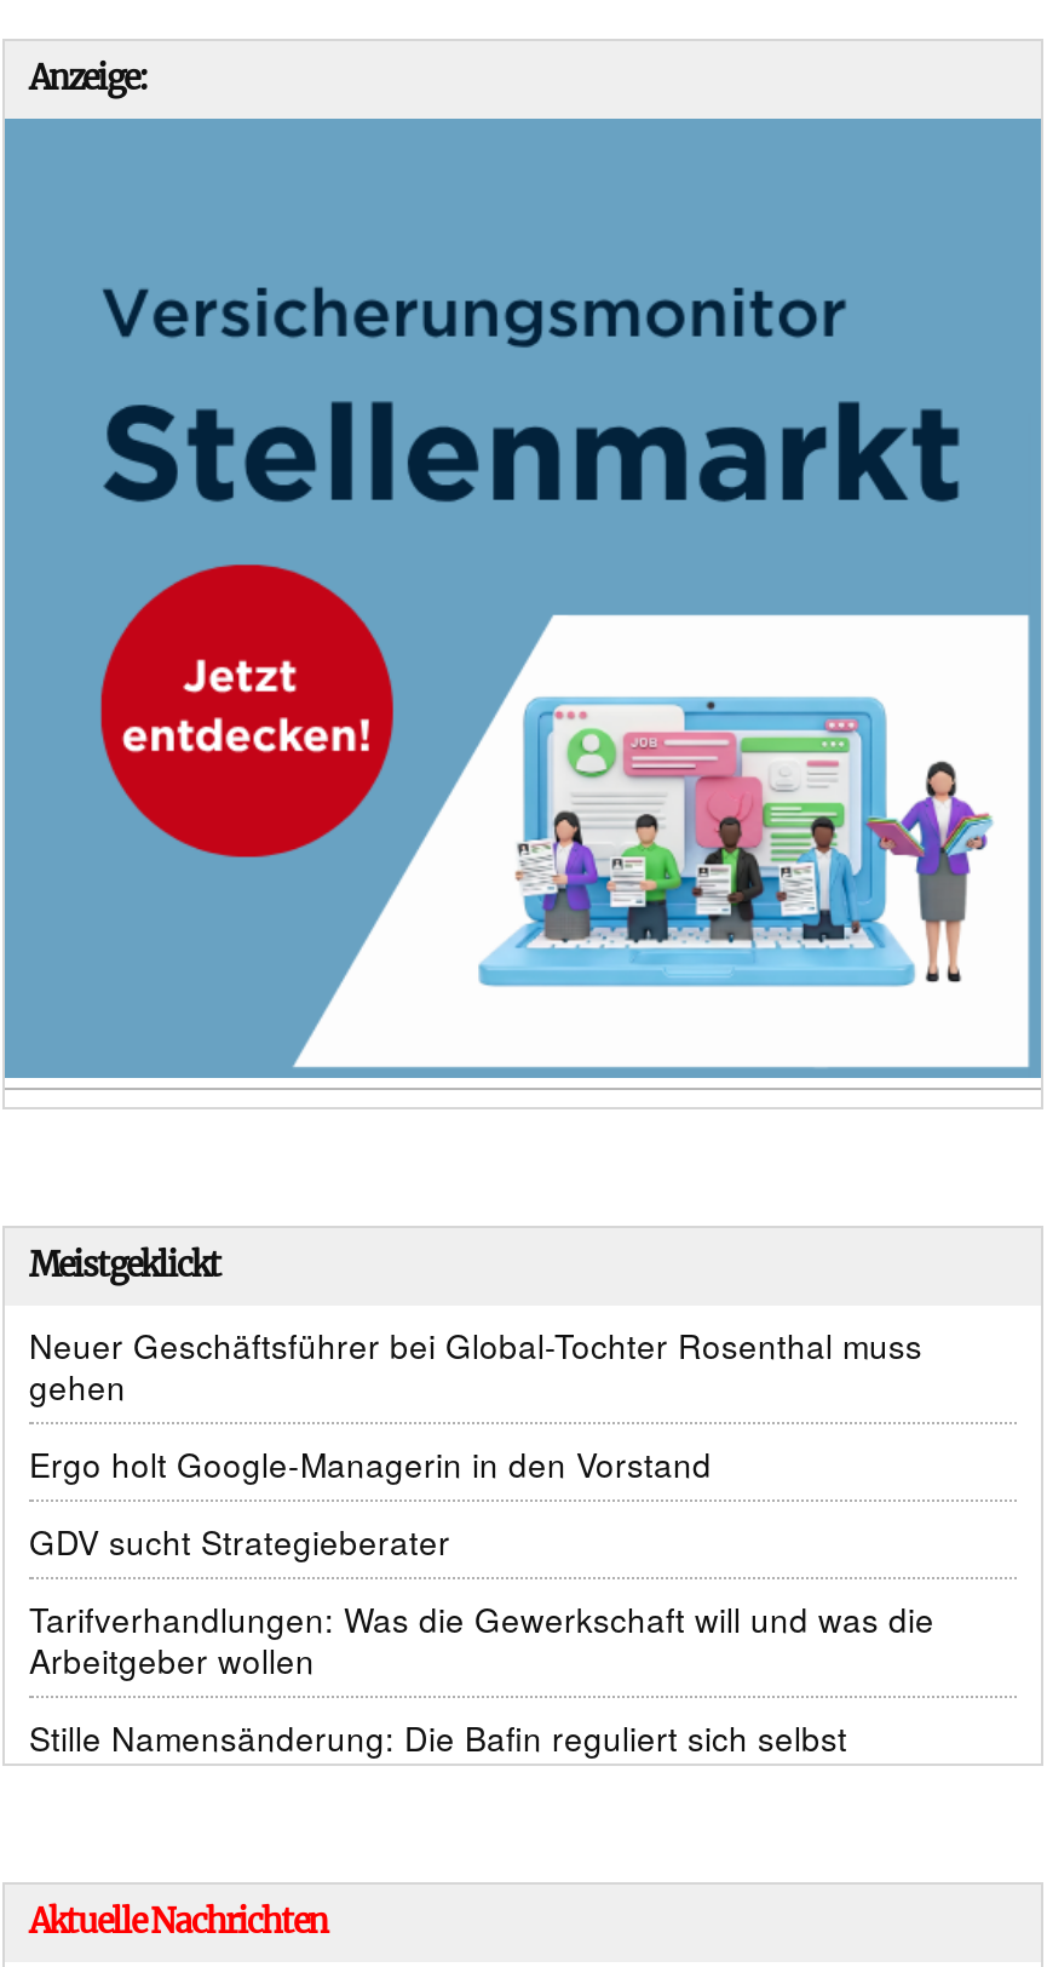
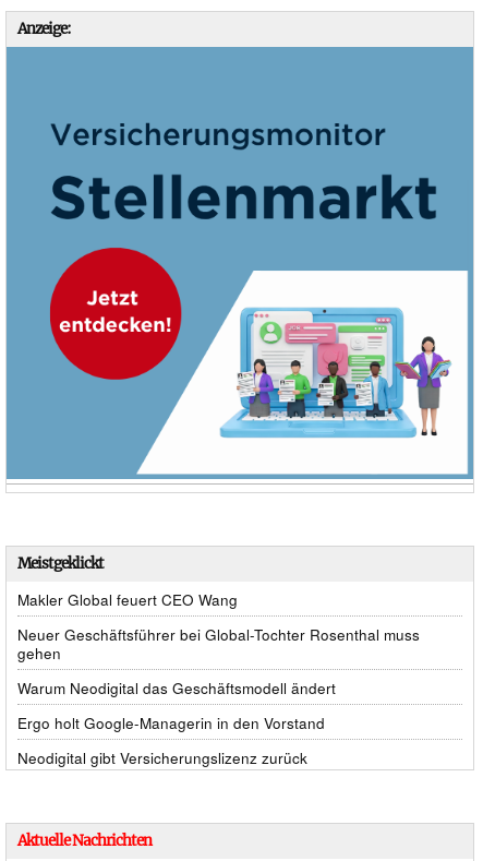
none -> [17,589,238,610] Makler Global feuert CEO Wang
moved [29,1323,922,1410] -> [17,624,420,663]: Neuer Geschäftsführer bei Global-Tochter Rosenthal muss | gehen
none -> [17,678,336,698] Warum Neodigital das Geschäftsmodell ändert
moved [29,1441,712,1487] -> [17,713,325,733]: Ergo holt Google-Managerin in den Vorstand
[29,1519,934,1761] GDV sucht Strategieberater | Tarifverhandlungen: Was die Gewerkschaft will und was die | Arbeitgeber wollen | Stille Namensänderung: Die Bafin reguliert sich selbst -> [17,748,307,768] Neodigital gibt Versicherungslizenz zurück

